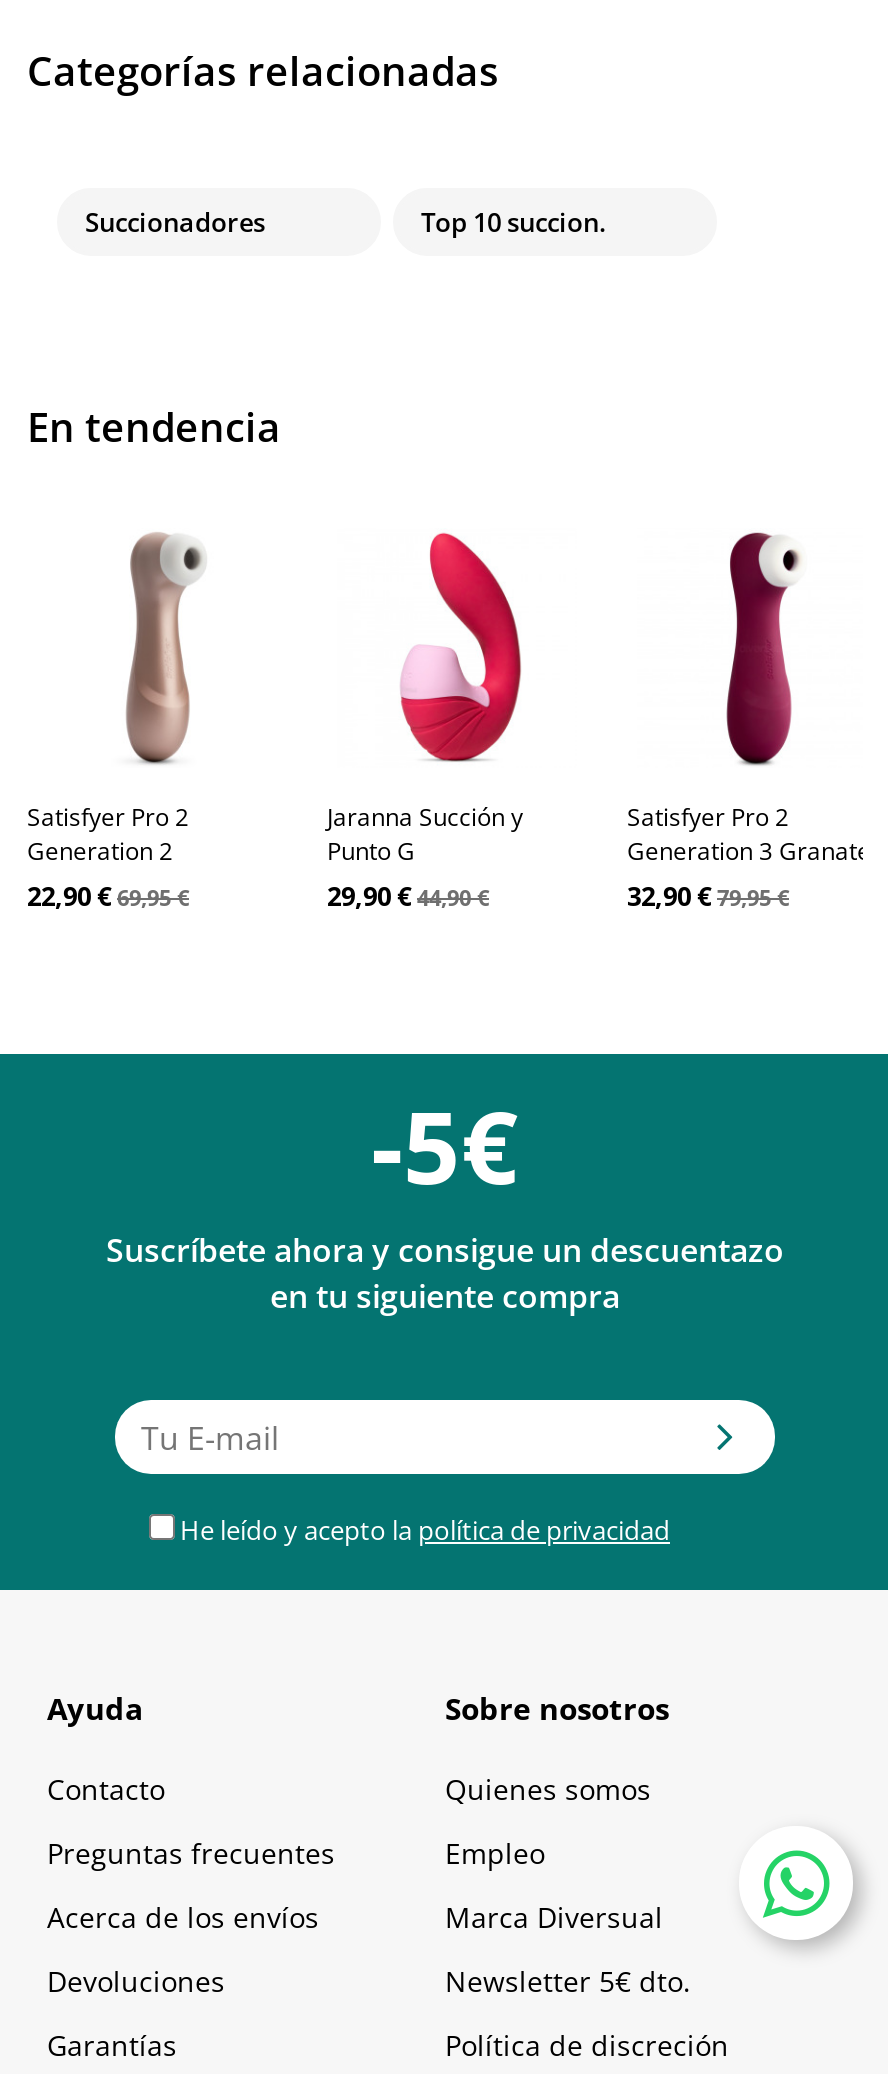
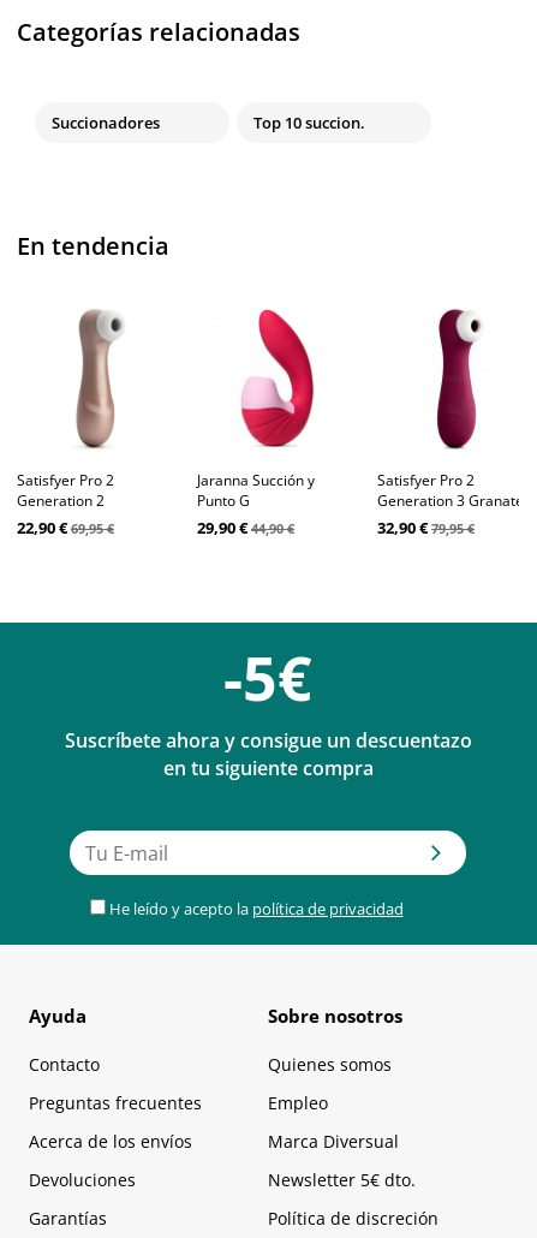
[763,1848,861,1948] [image] -> none

